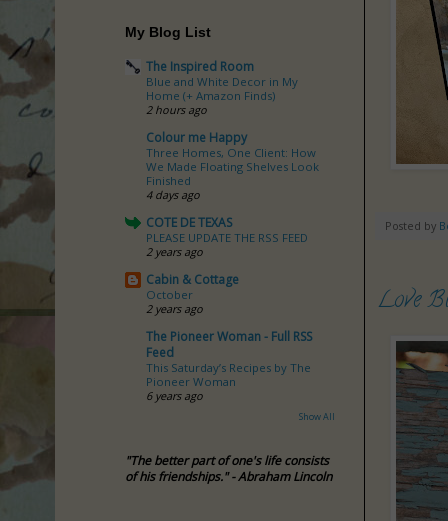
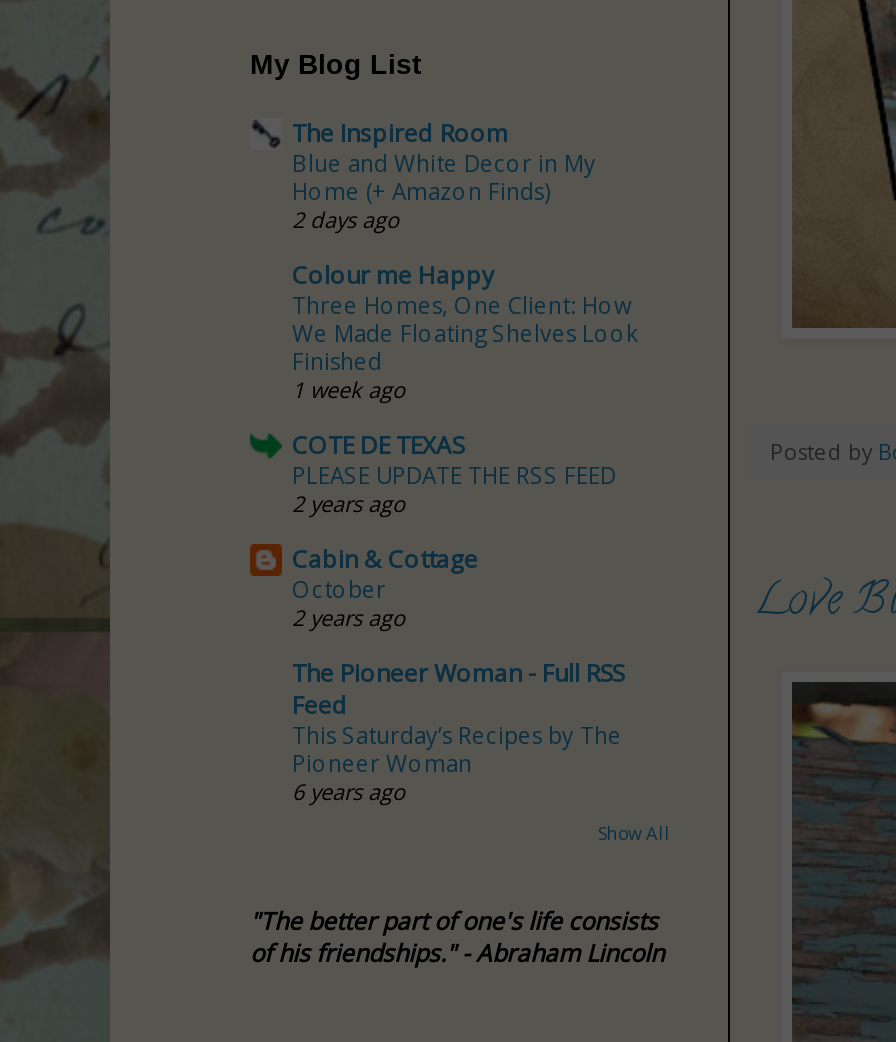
[146,102,207,117] 2 hours ago -> [292,204,400,234] 2 days ago
[146,187,200,202] 4 days ago -> [292,374,406,404] 1 week ago

